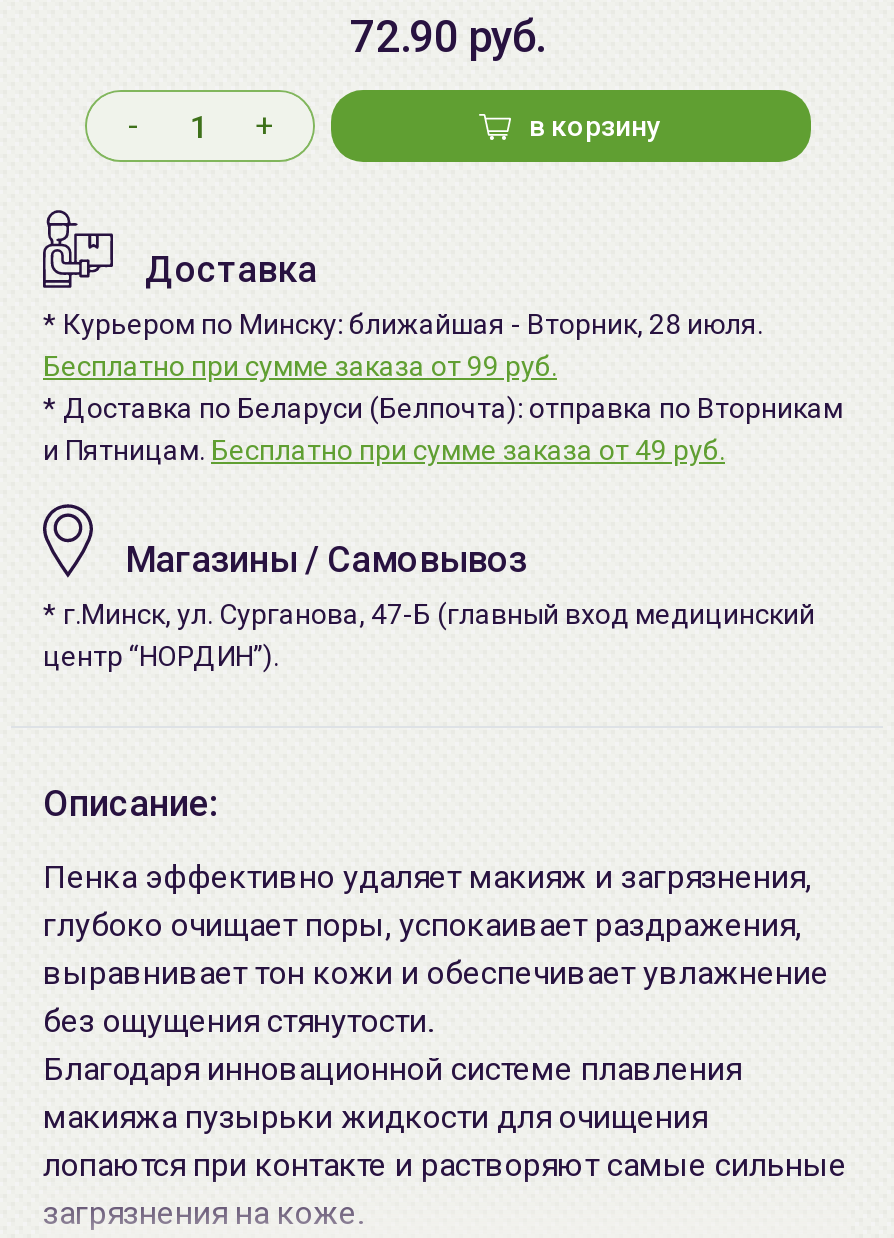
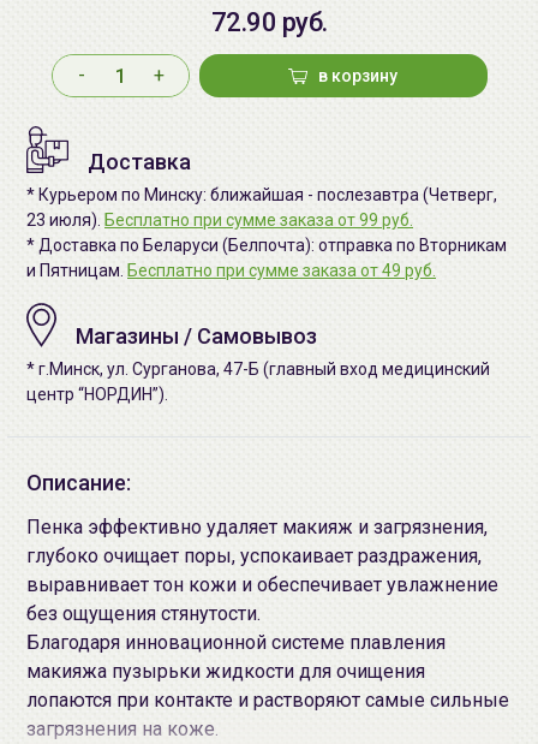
[43,308,763,382] * Курьером по Минску: ближайшая - Вторник, 28 июля. | Бесплатно при сумме заказа от 99 руб. -> [26,185,497,230] * Курьером по Минску: ближайшая - послезавтра (Четверг, | 23 июля). Бесплатно при сумме заказа от 99 руб.

